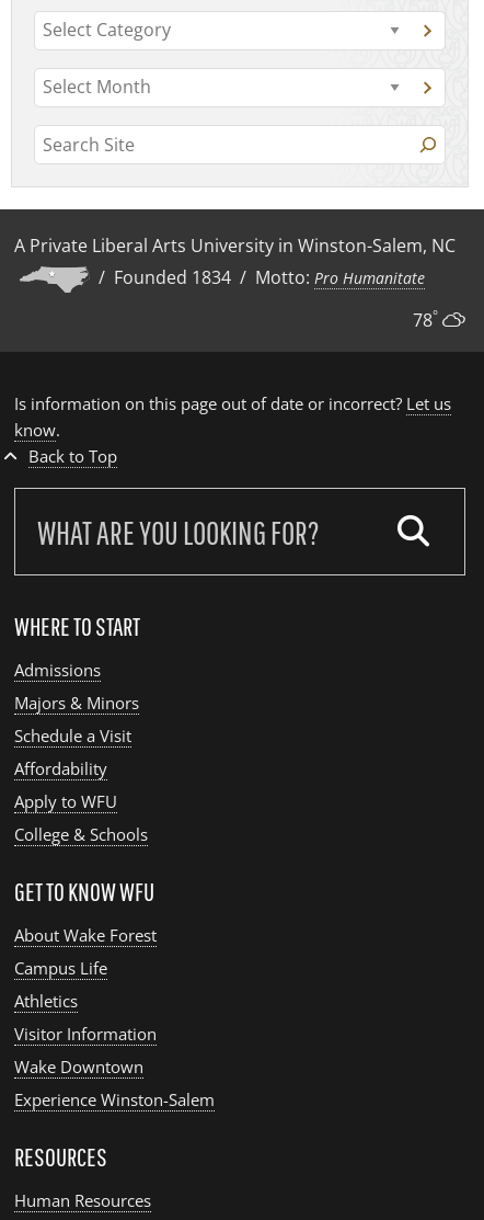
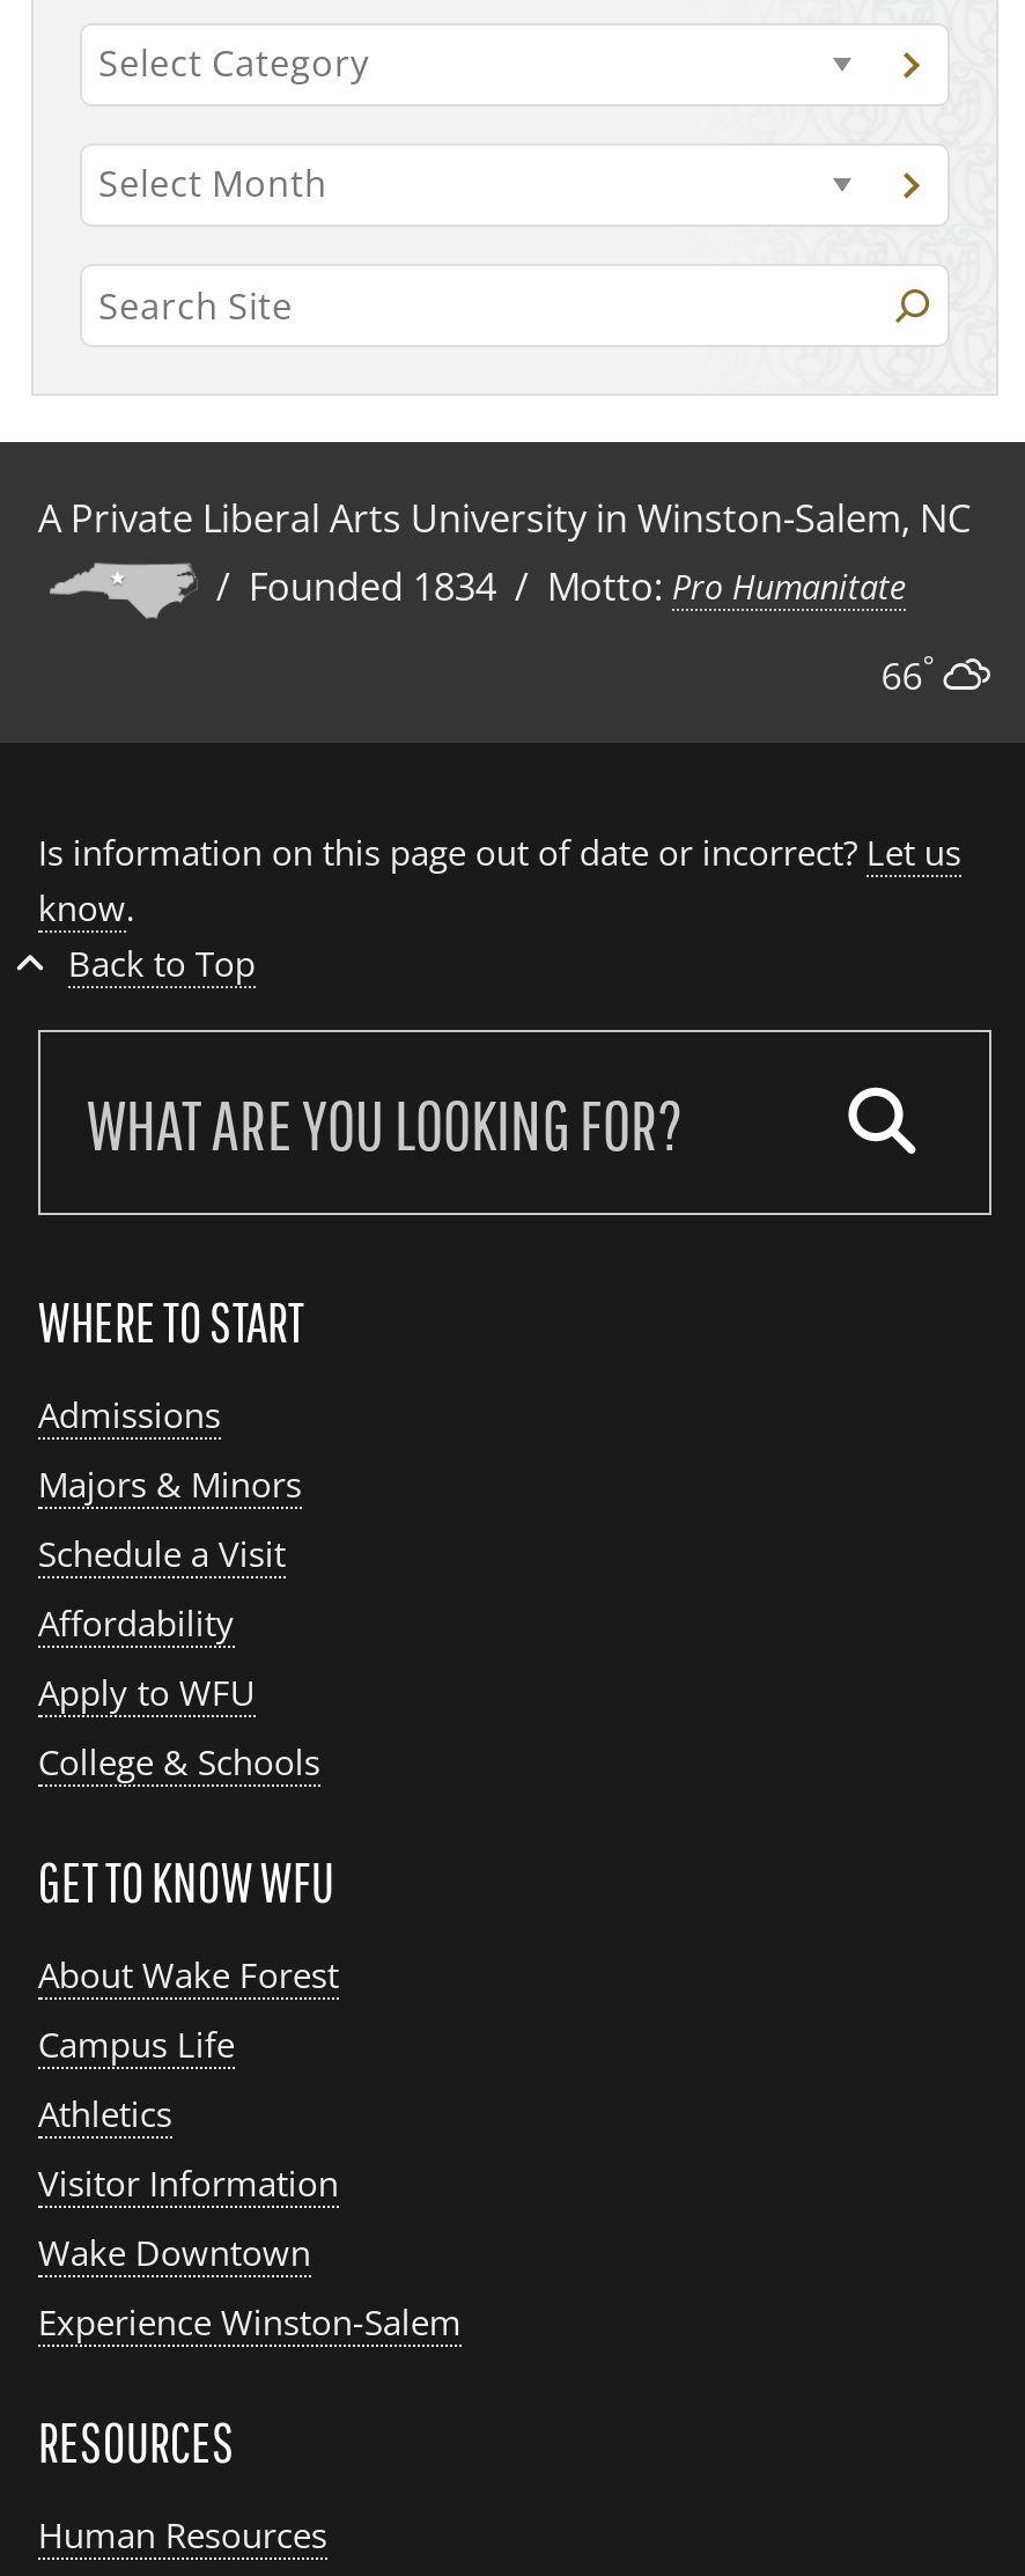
[413,306,438,332] 78° -> [881,646,934,702] 66°

